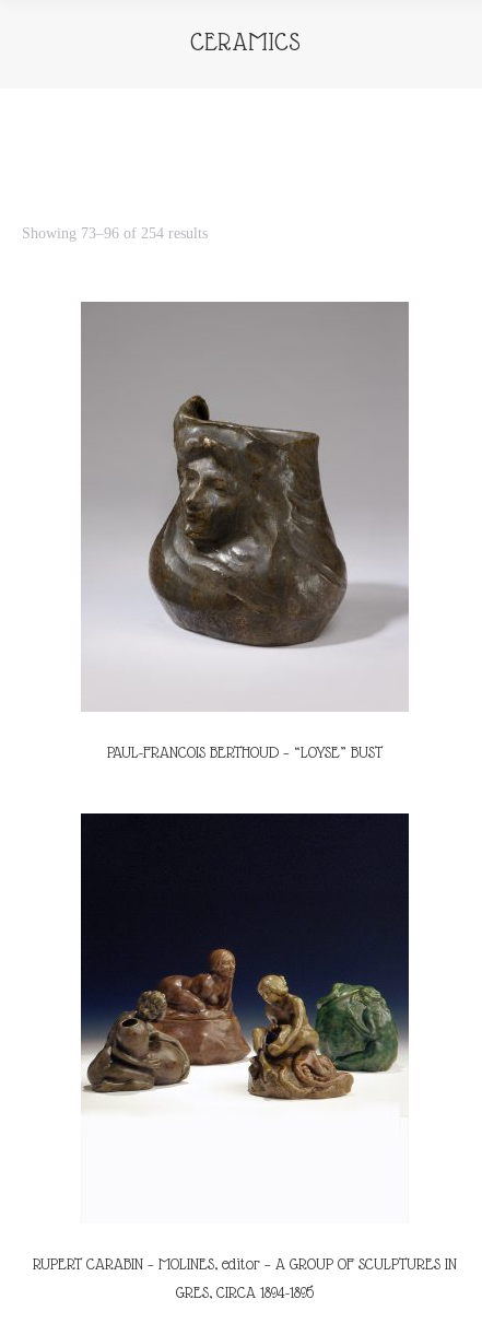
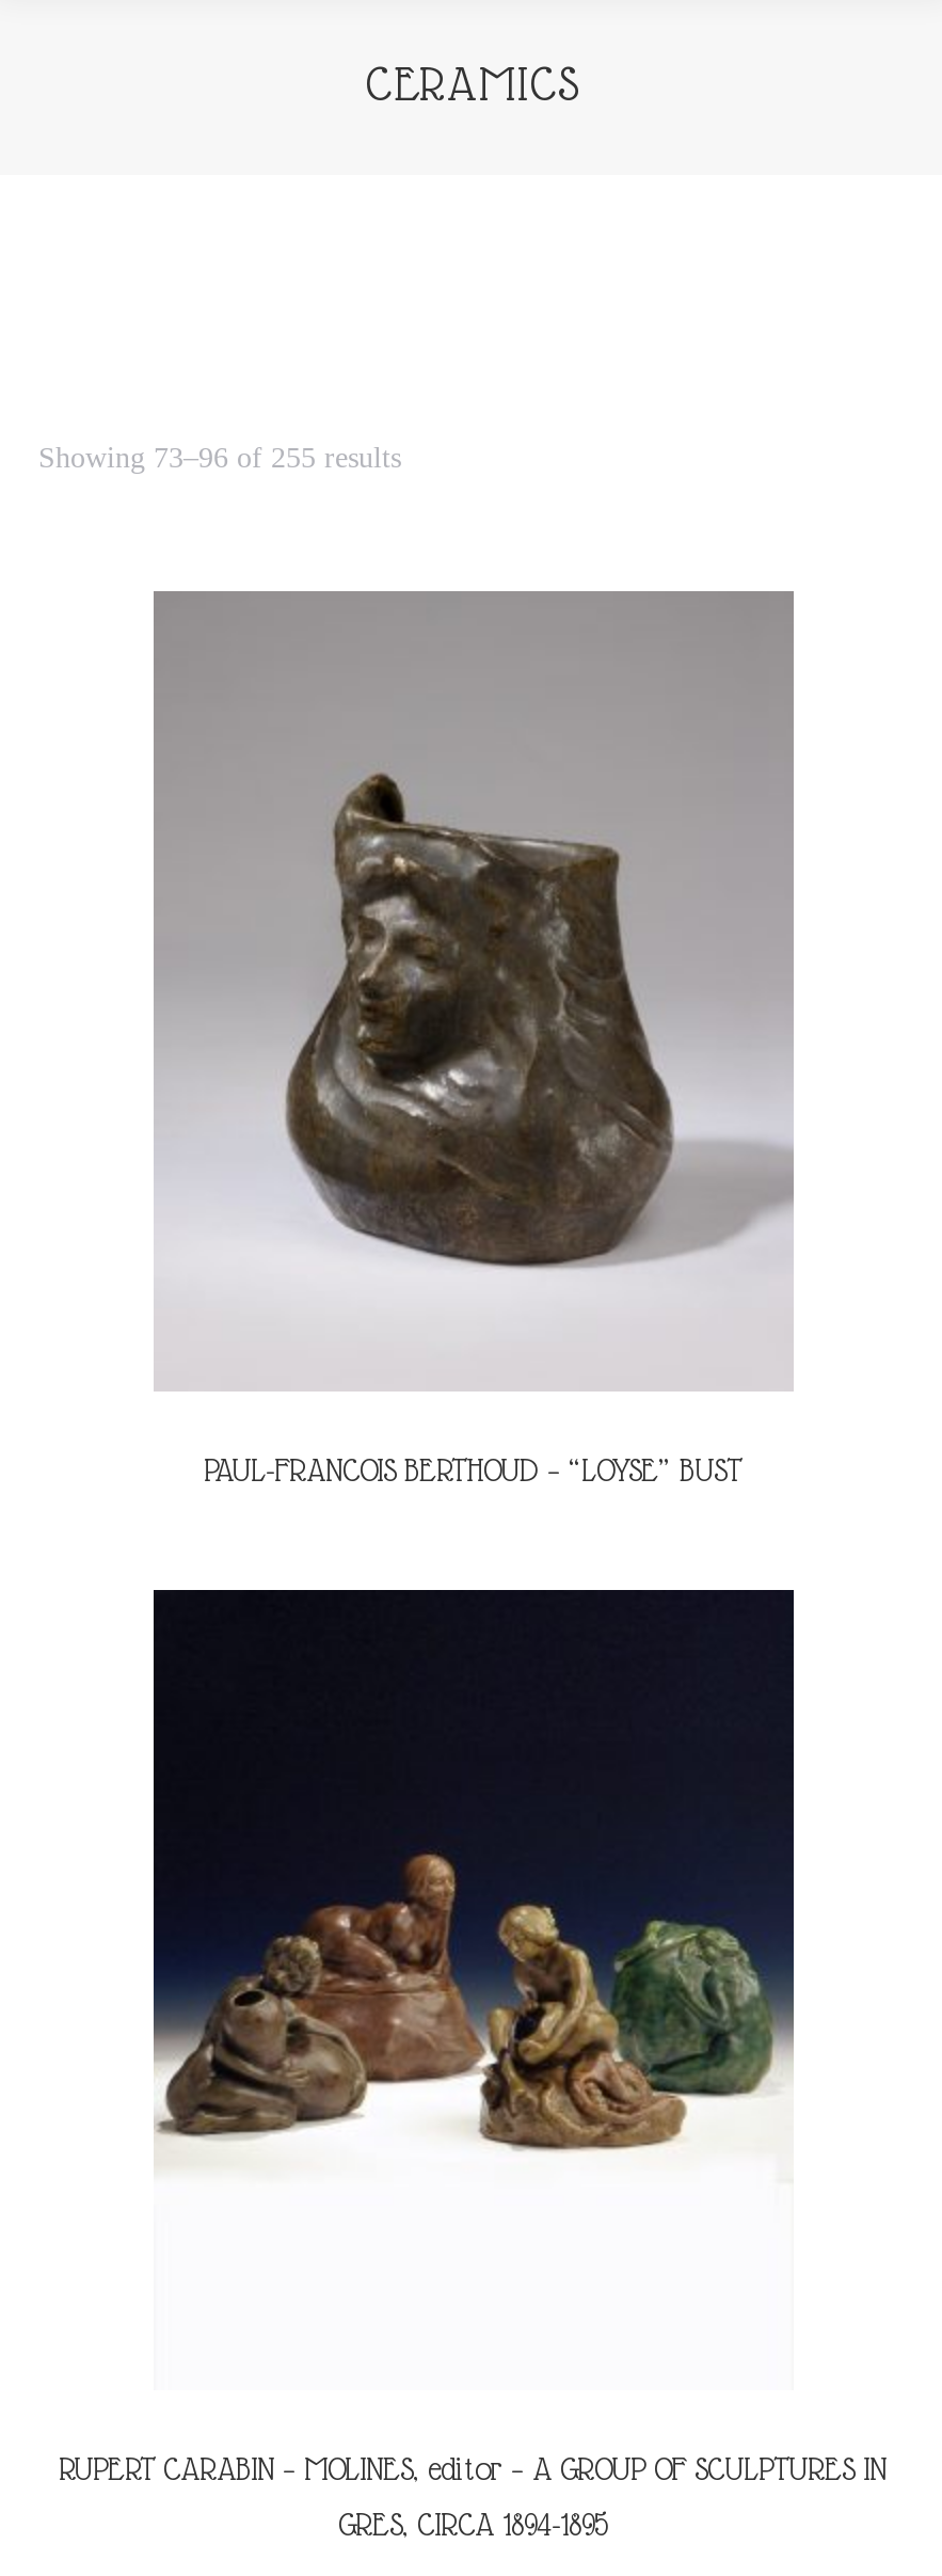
[22,225,208,242] Showing 73–96 of 254 results -> [38,442,401,474] Showing 73–96 of 255 results

